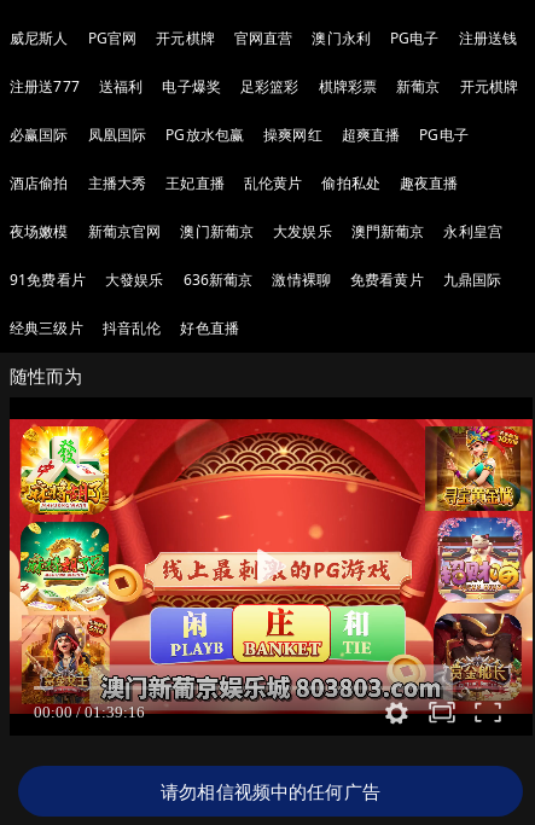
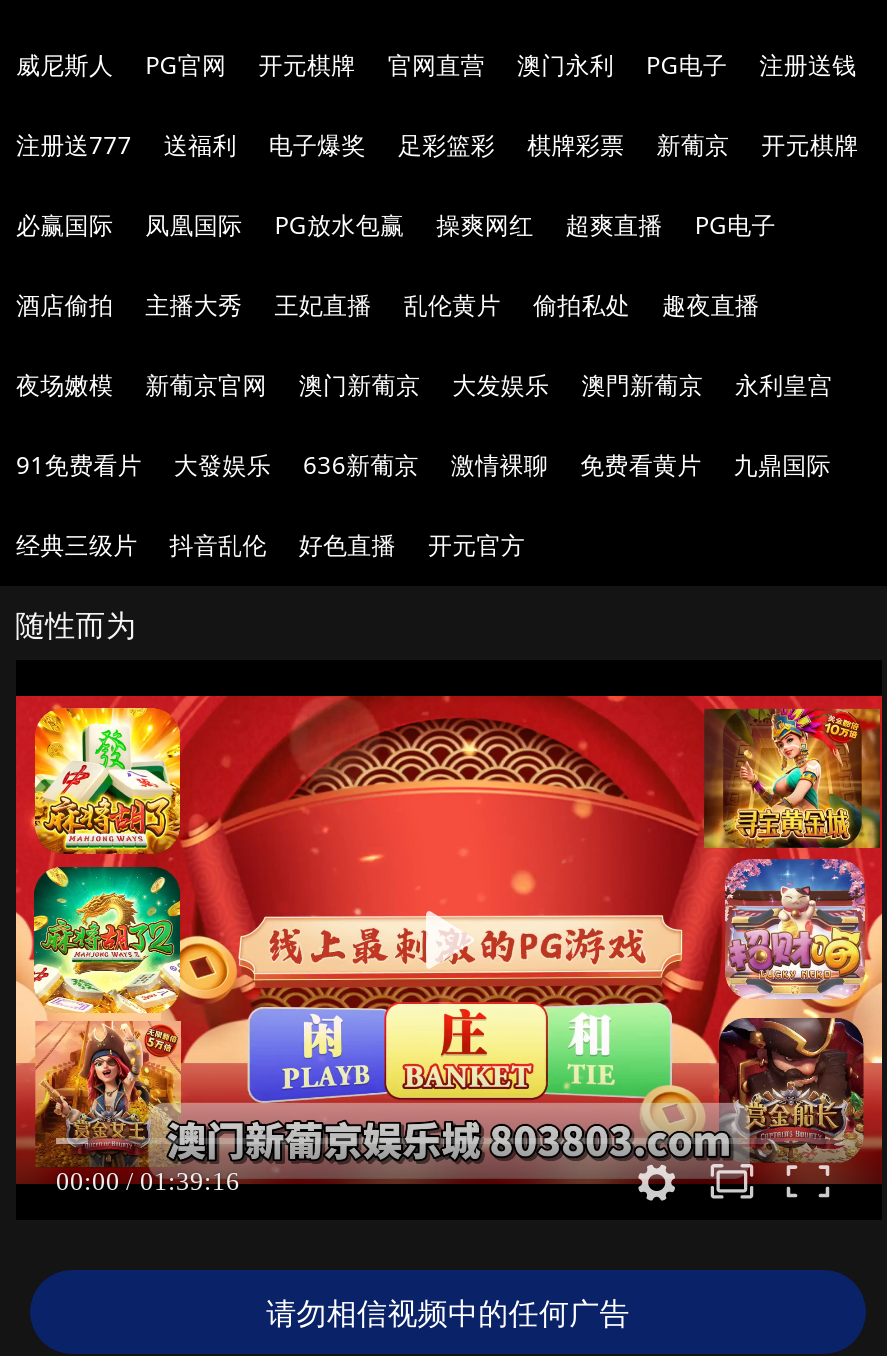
none -> [428,528,525,562] 开元官方

